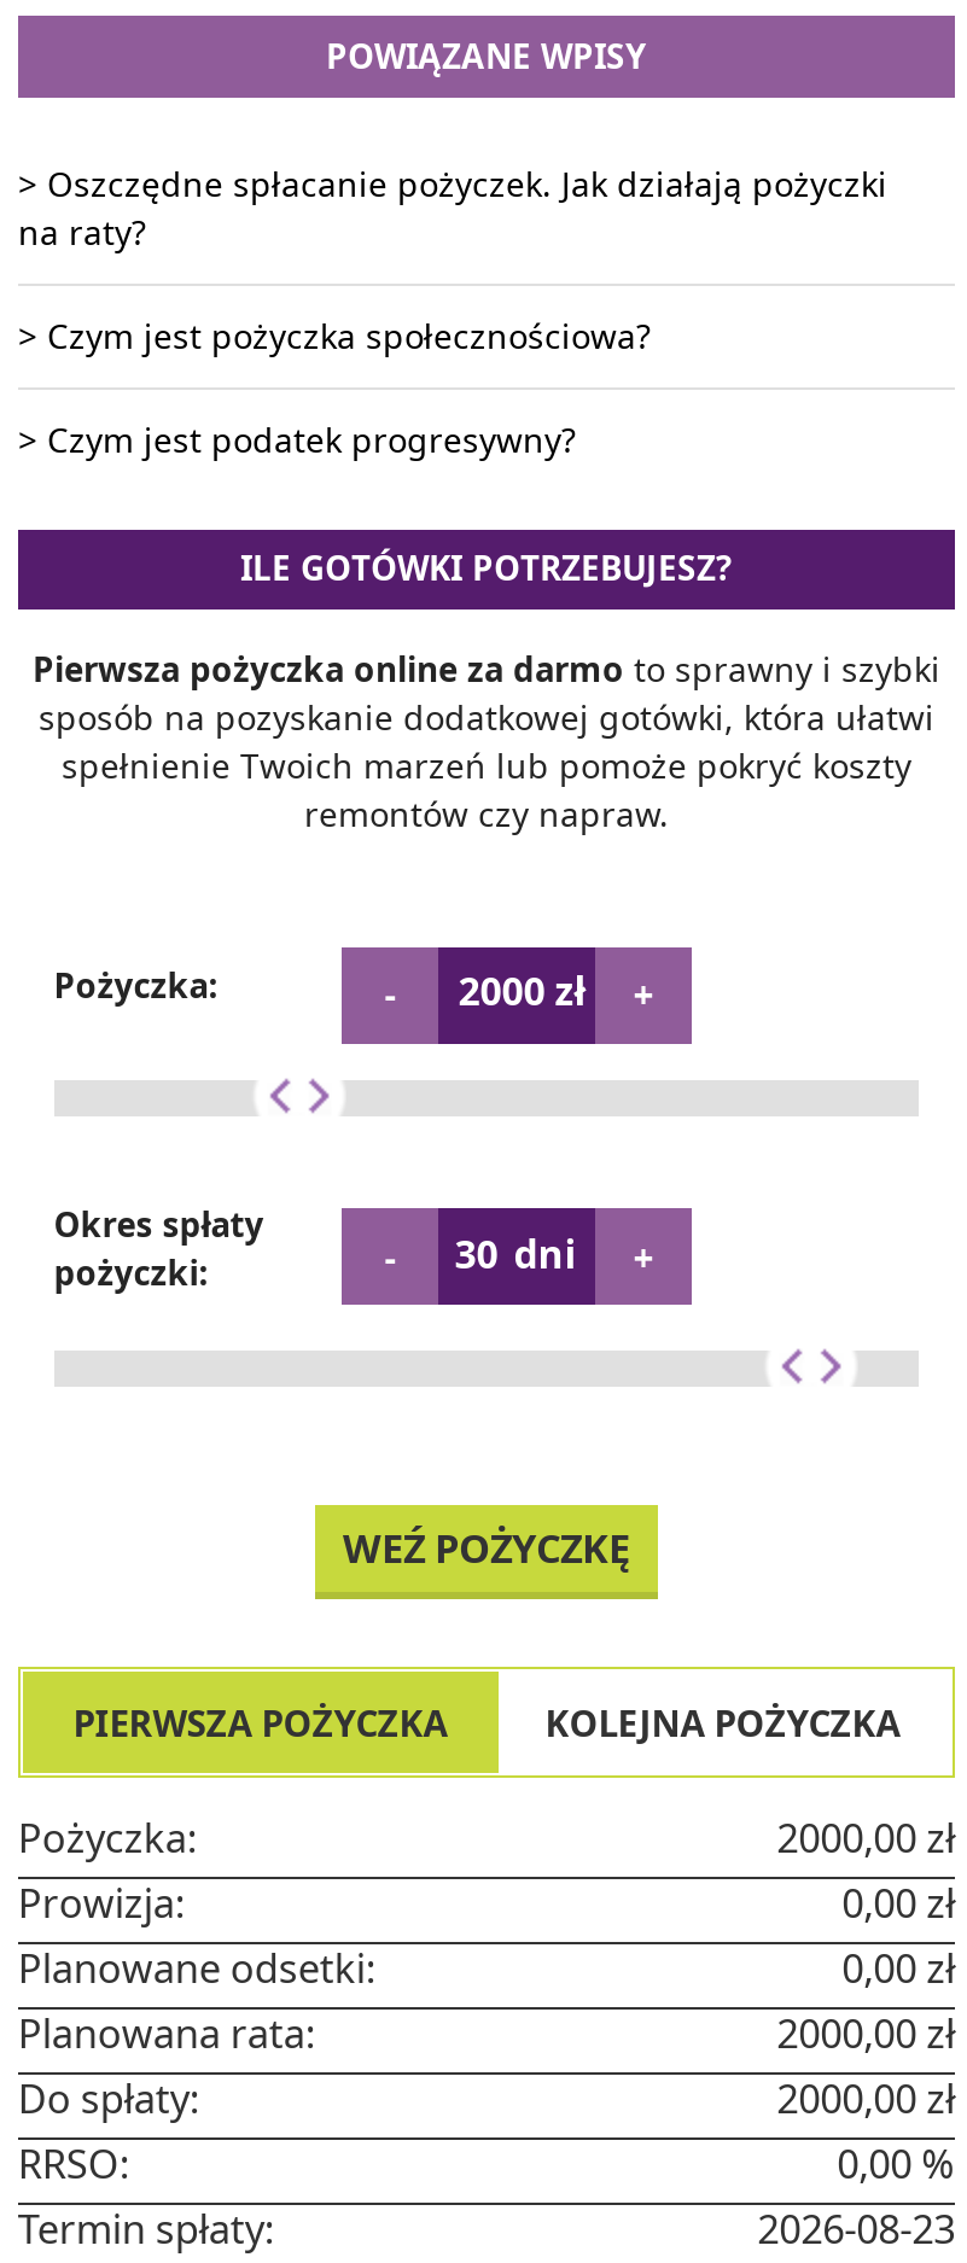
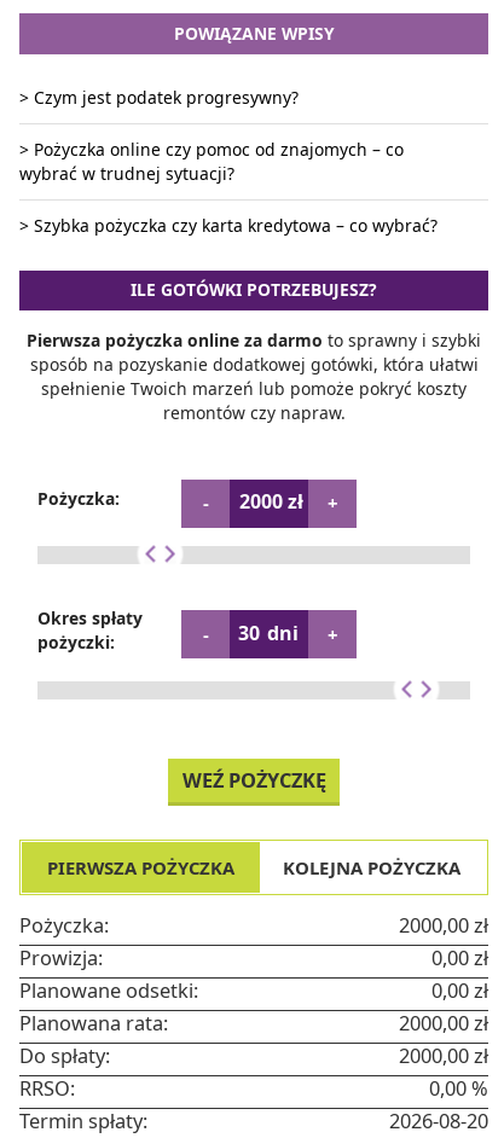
[18,160,887,359] > Oszczędne spłacanie pożyczek. Jak działają pożyczki | na raty? | > Czym jest pożyczka społecznościowa? -> none
moved [18,417,576,463] -> [19,86,299,108]: > Czym jest podatek progresywny?
none -> [19,138,438,237] > Pożyczka online czy pomoc od znajomych – co | wybrać w trudnej sytuacji? | > Szybka pożyczka czy karta kredytowa – co wybrać?
[757,2203,955,2256] 2026-08-23 -> [389,1108,488,1135] 2026-08-20

